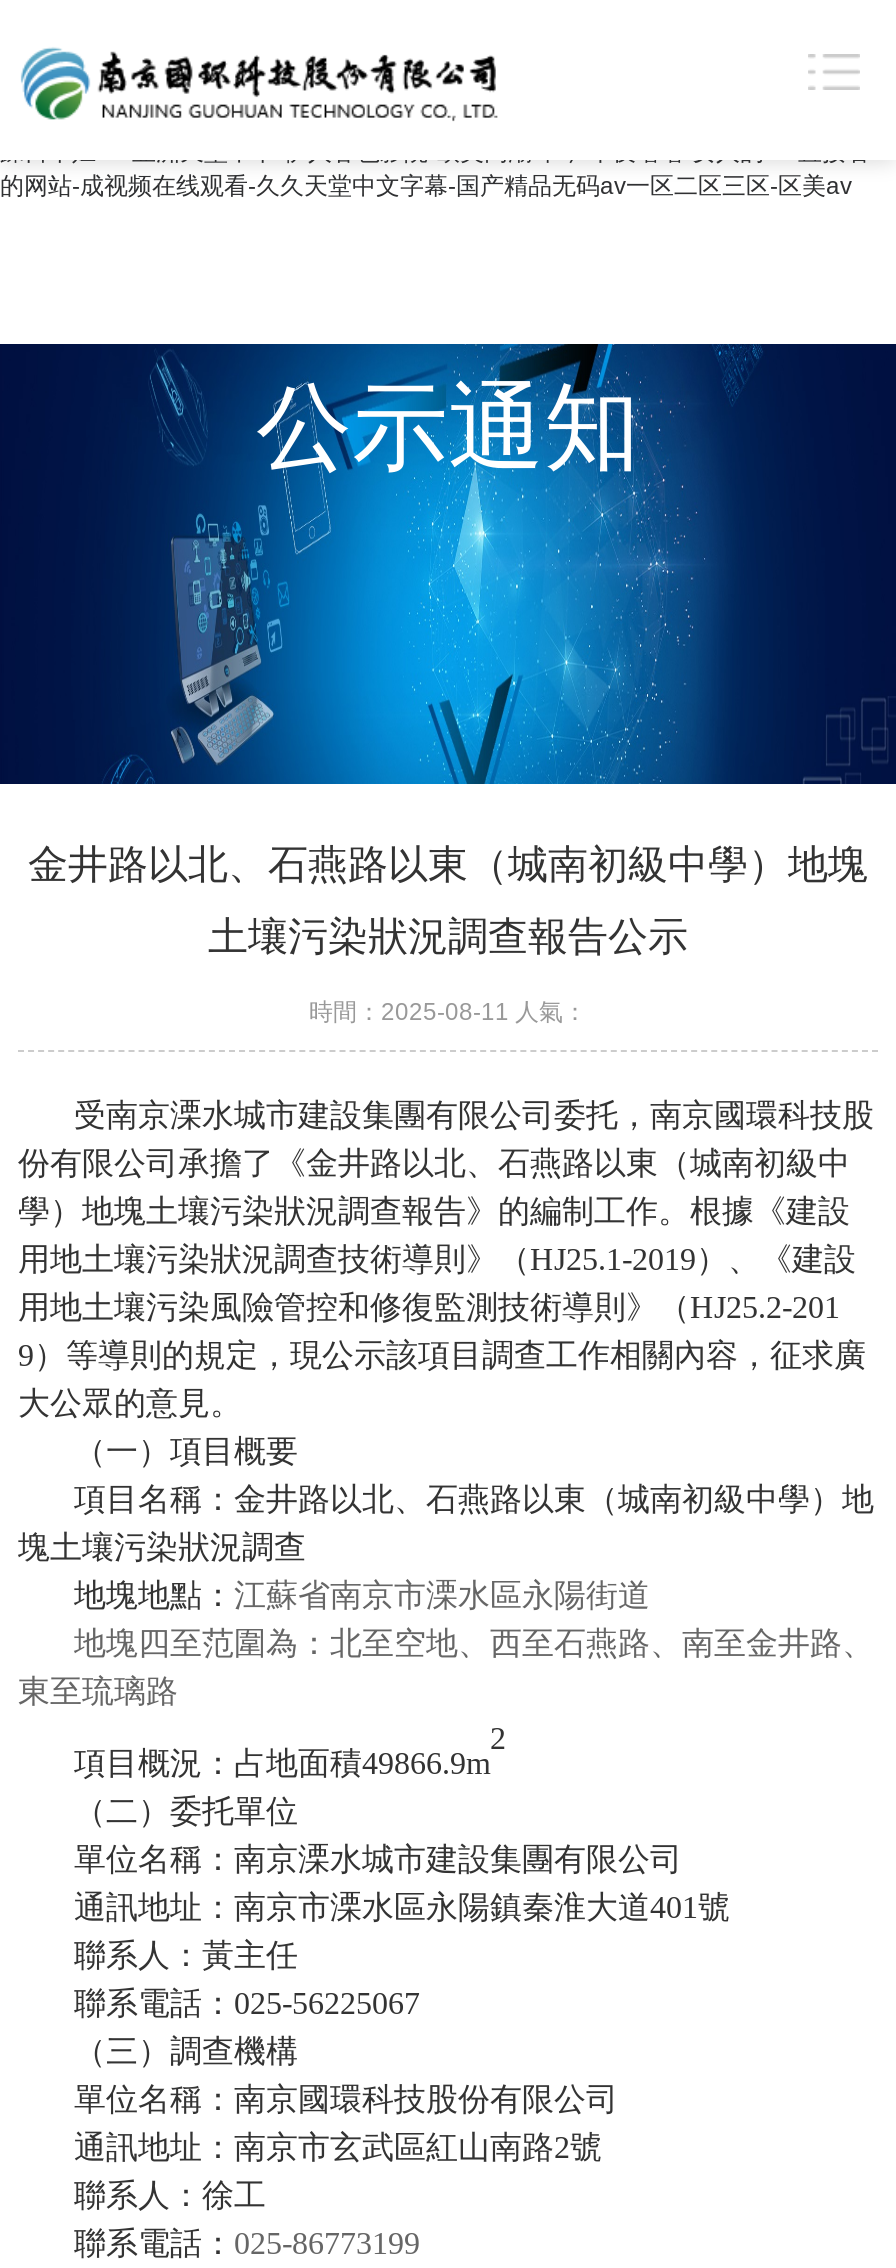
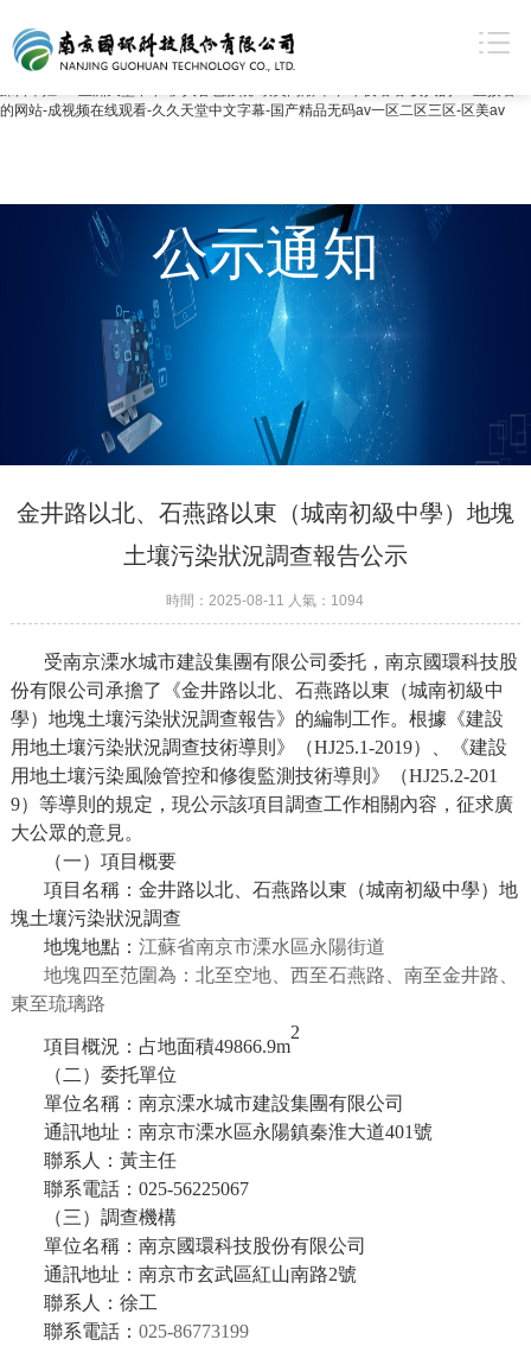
[309,998,587,1026] 時間：2025-08-11 人氣： -> [167,592,364,609] 時間：2025-08-11 人氣：1094

